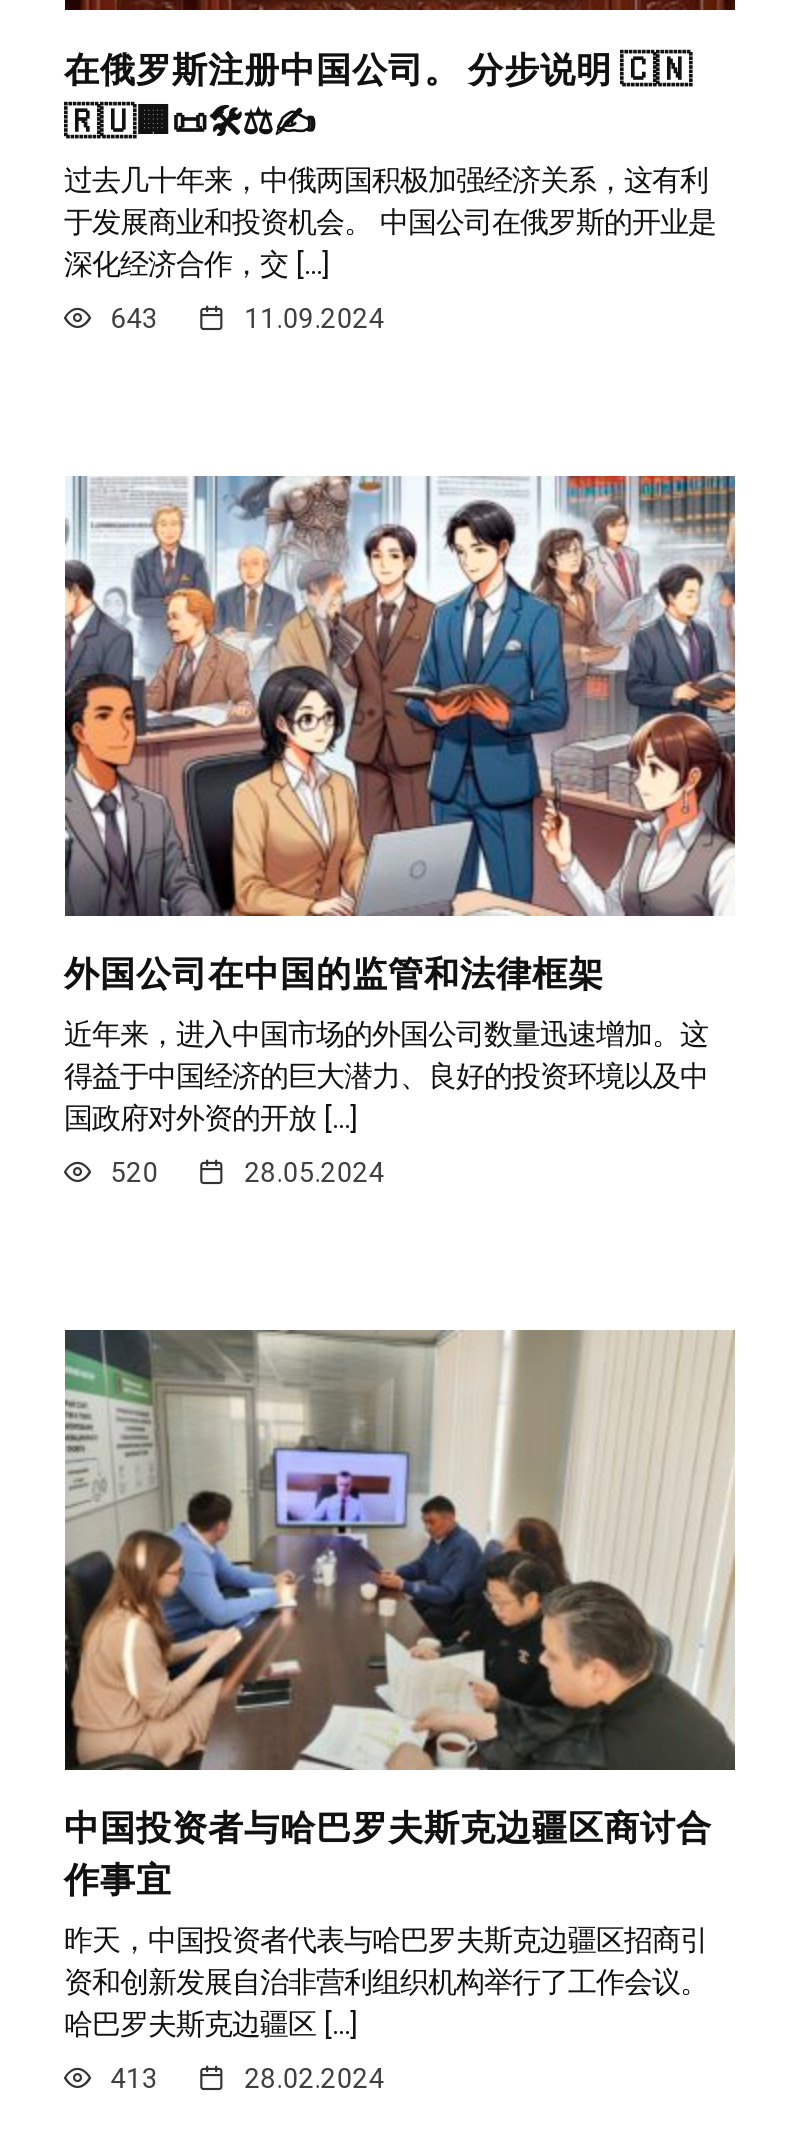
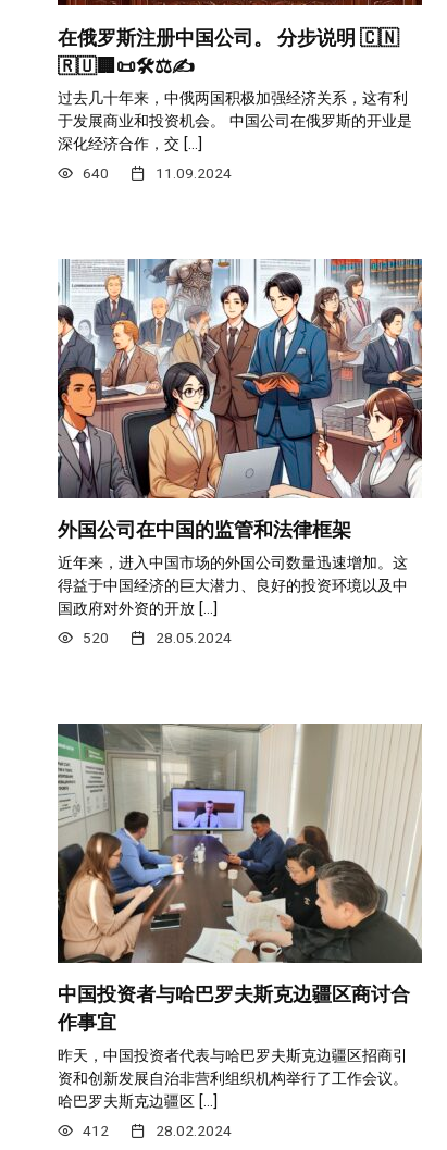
[110,302,158,334] 643 -> [82,164,108,182] 640
[110,2062,158,2094] 413 -> [82,1121,108,1139] 412

